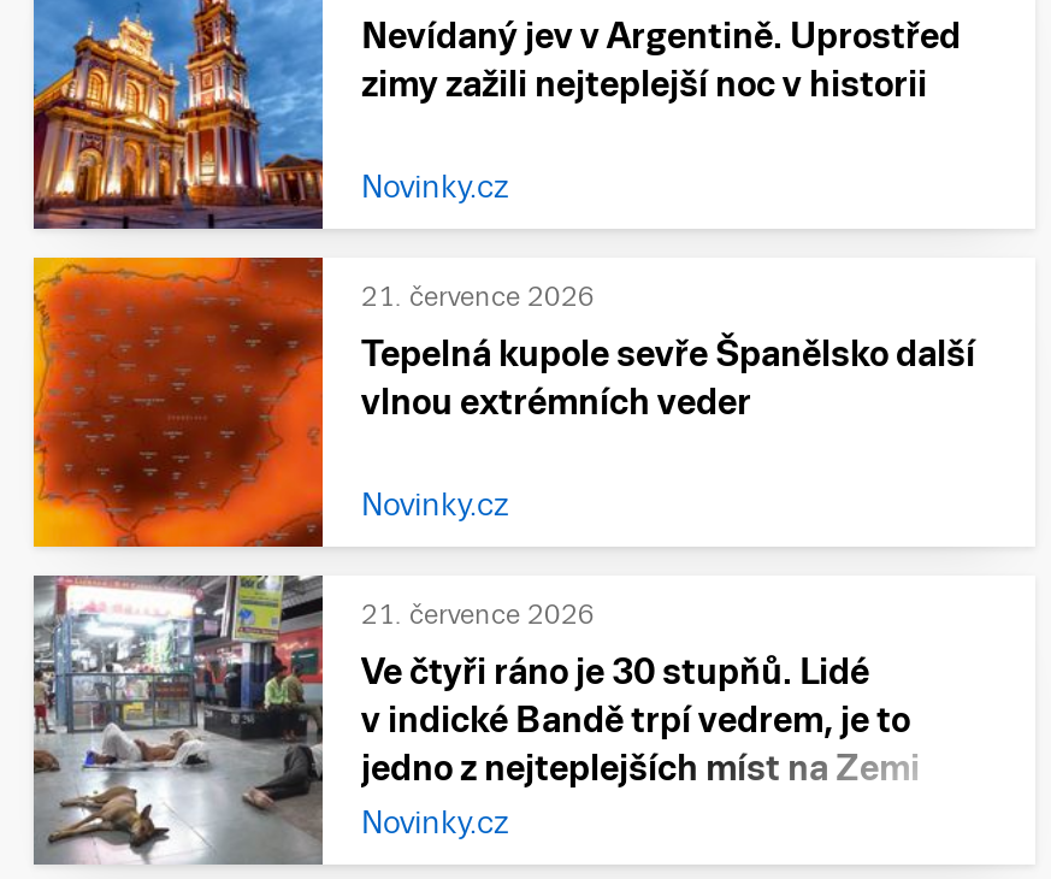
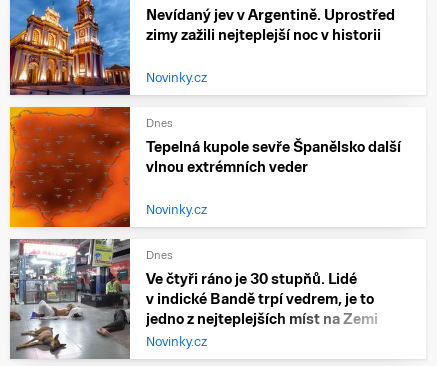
[361,282,595,311] 21. července 2026 -> [146,117,173,129] Dnes
[361,600,595,629] 21. července 2026 -> [146,249,173,261] Dnes

